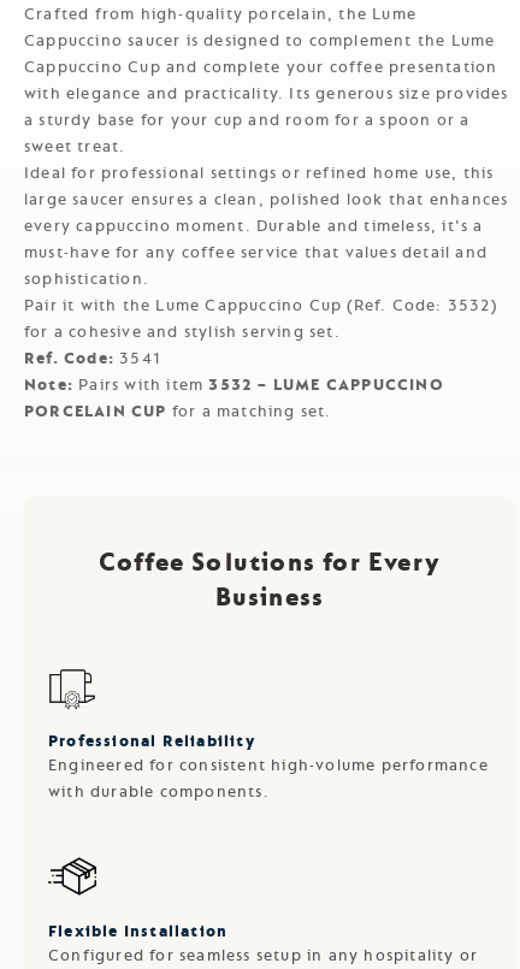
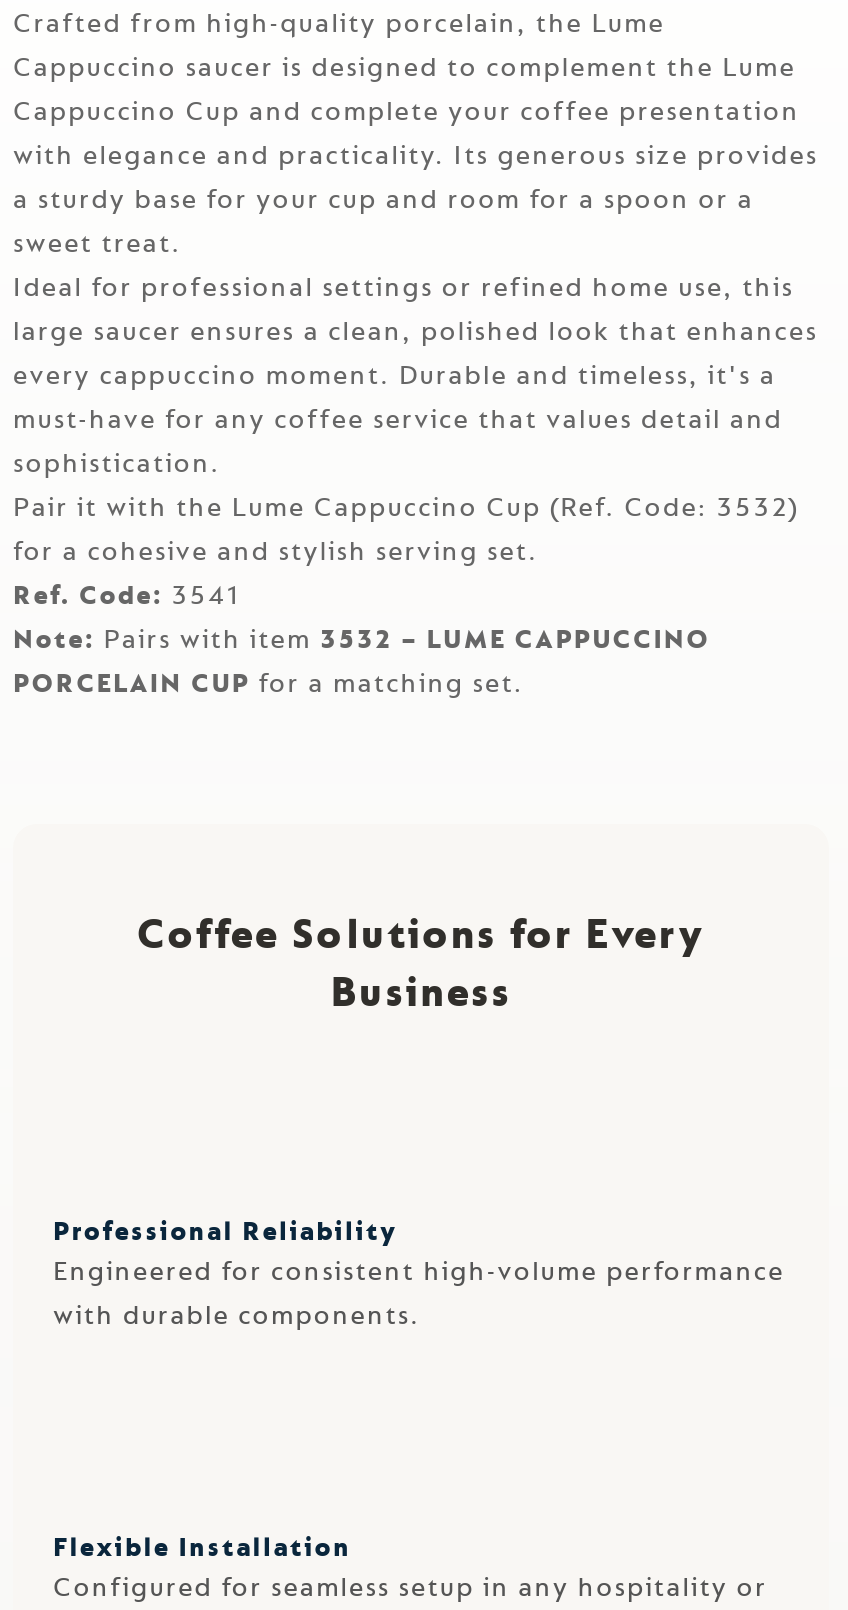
[48,668,96,710] [image] -> none
[47,856,97,897] [image] -> none

